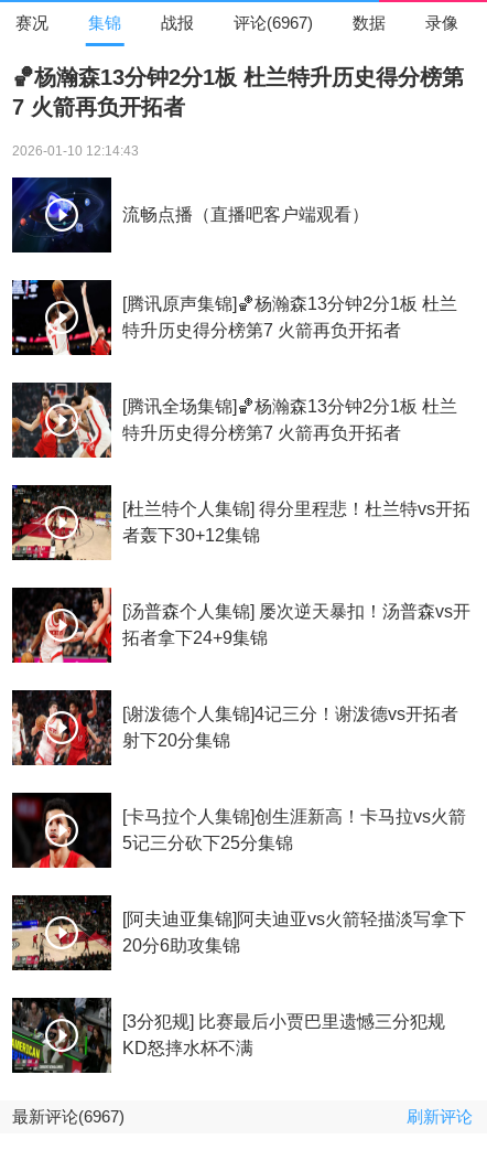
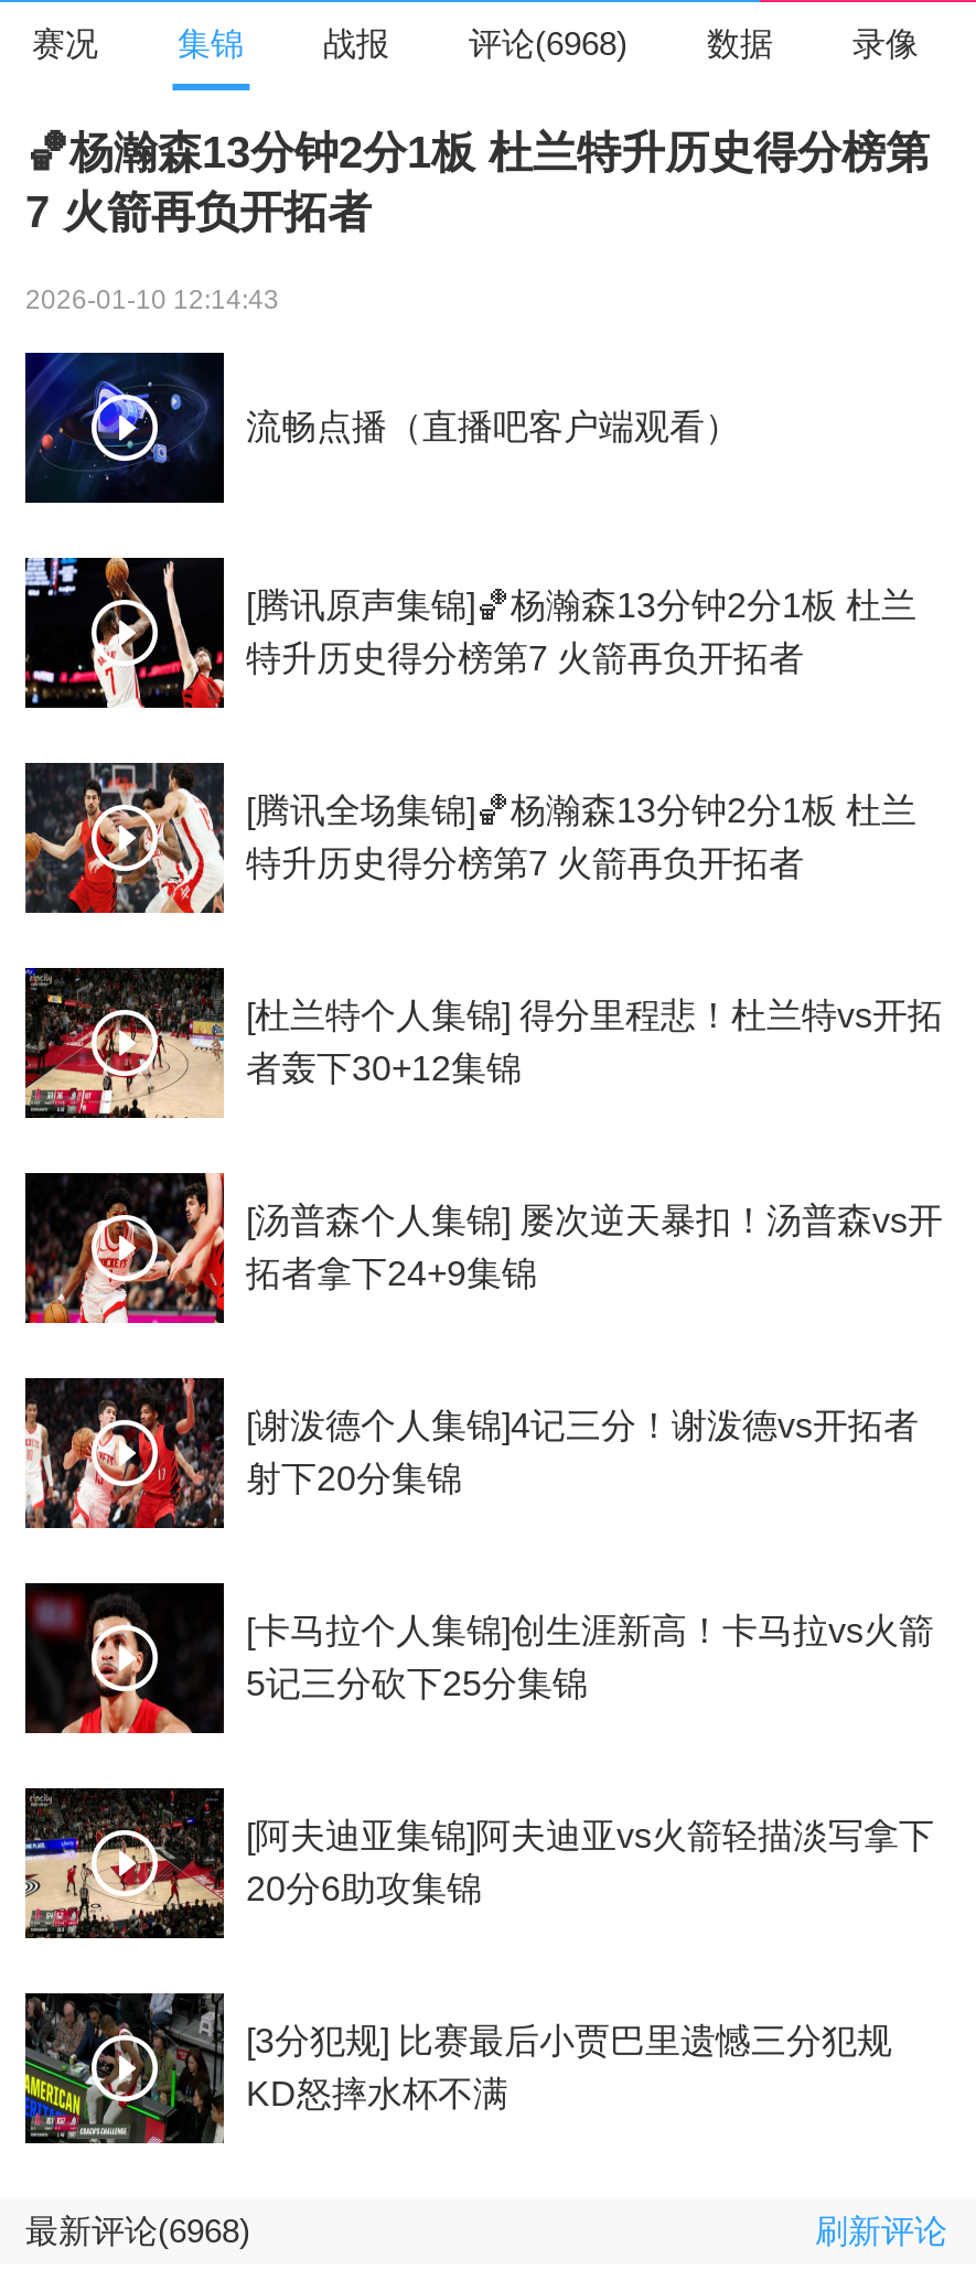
[234,13,313,32] 评论(6967) -> [469,24,628,62] 评论(6968)
[12,1107,125,1126] 最新评论(6967) -> [25,2212,250,2249] 最新评论(6968)

